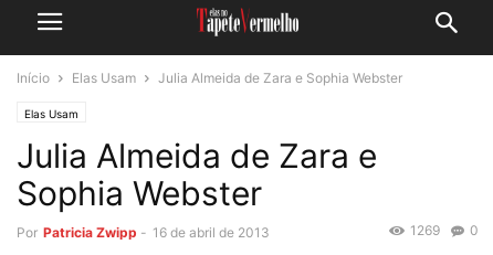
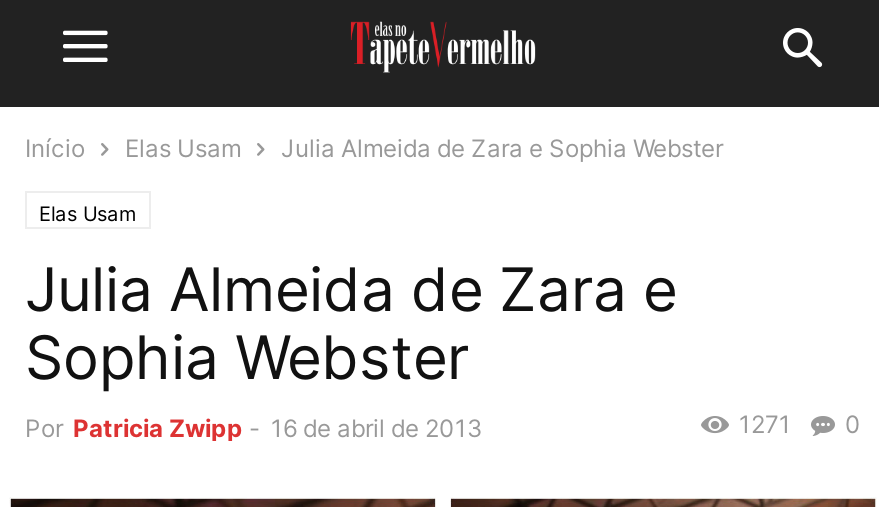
[410,222,479,238] 1269 0 -> [739,409,861,439] 1271 0

